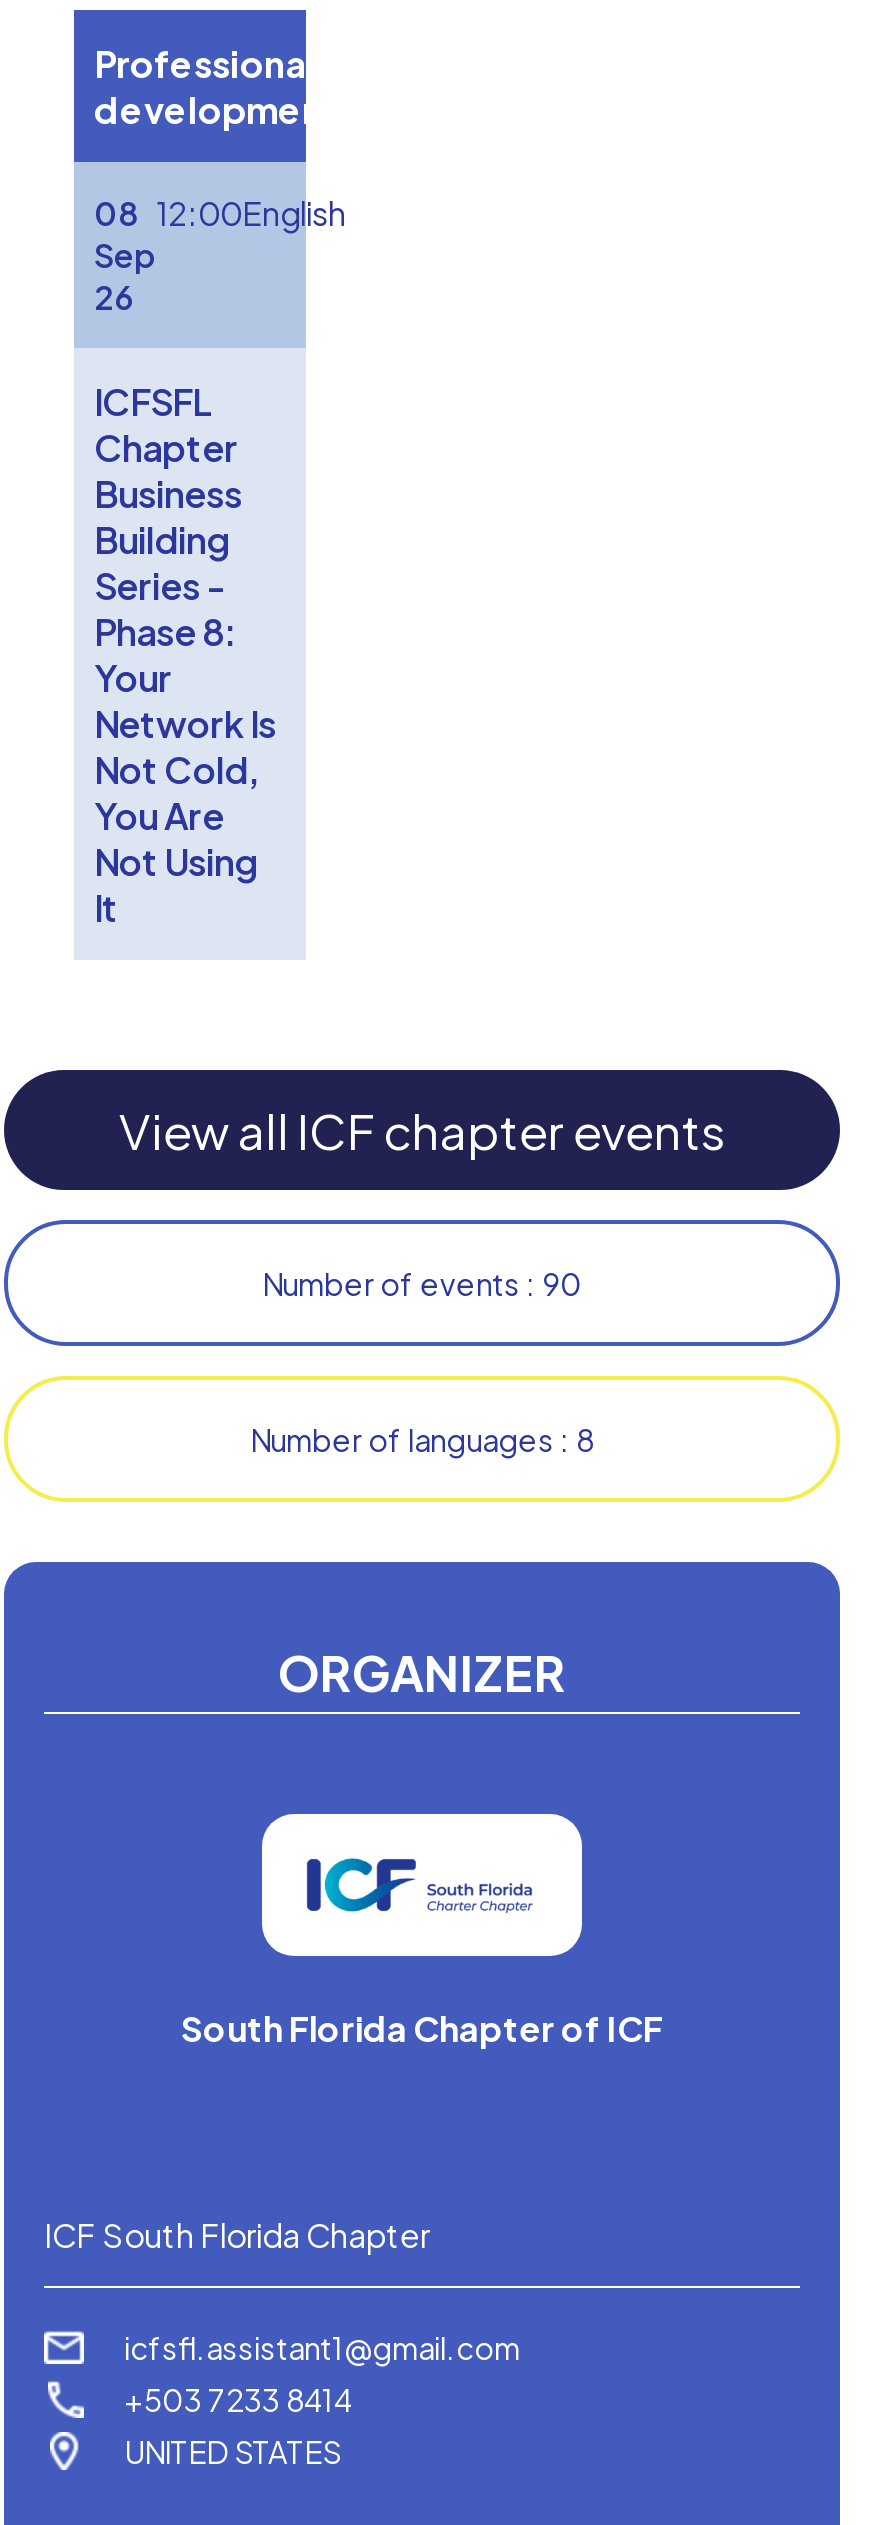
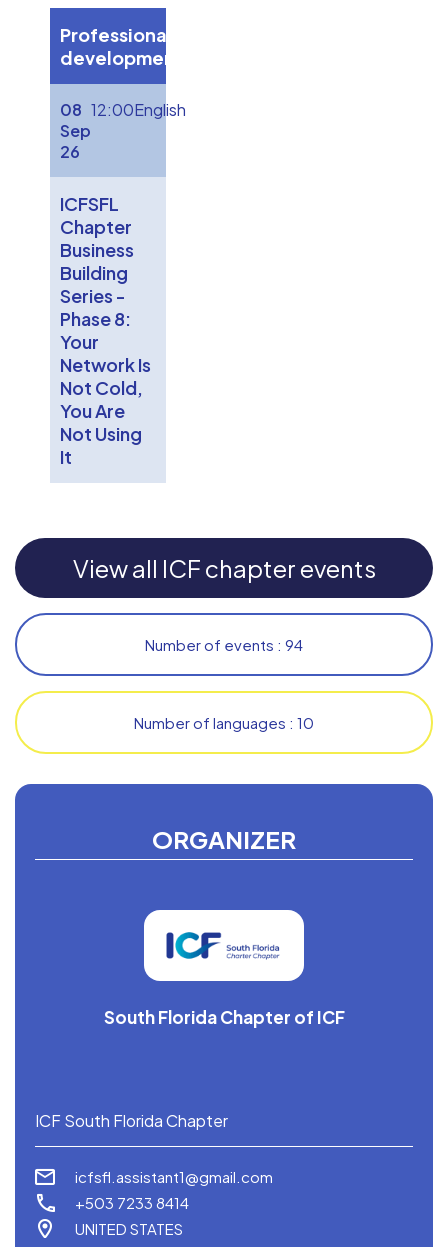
[262,1263,582,1301] Number of events : 90 -> [145,635,303,654] Number of events : 94
[250,1419,594,1457] Number of languages : 8 -> [134,713,314,732] Number of languages : 10

